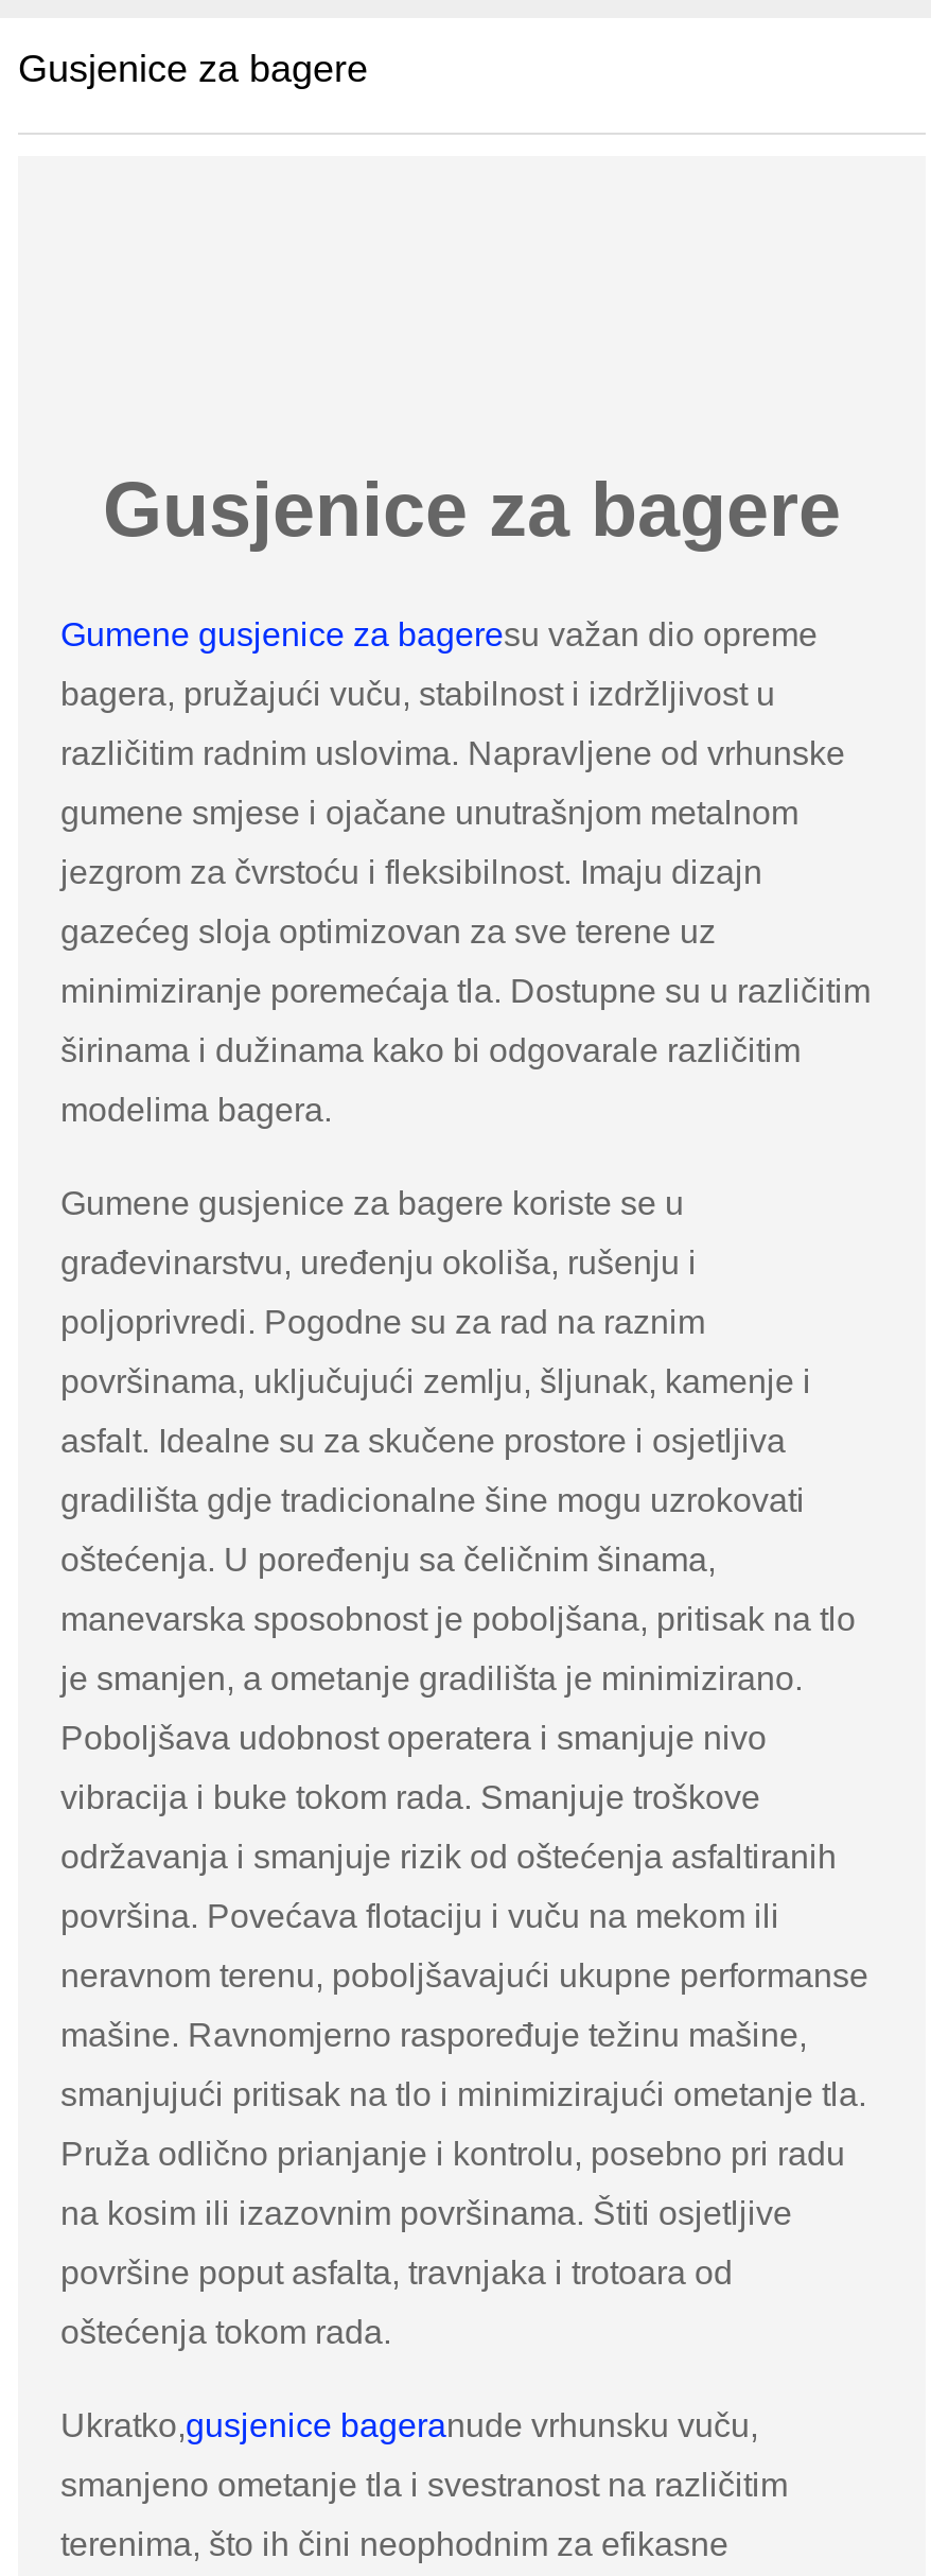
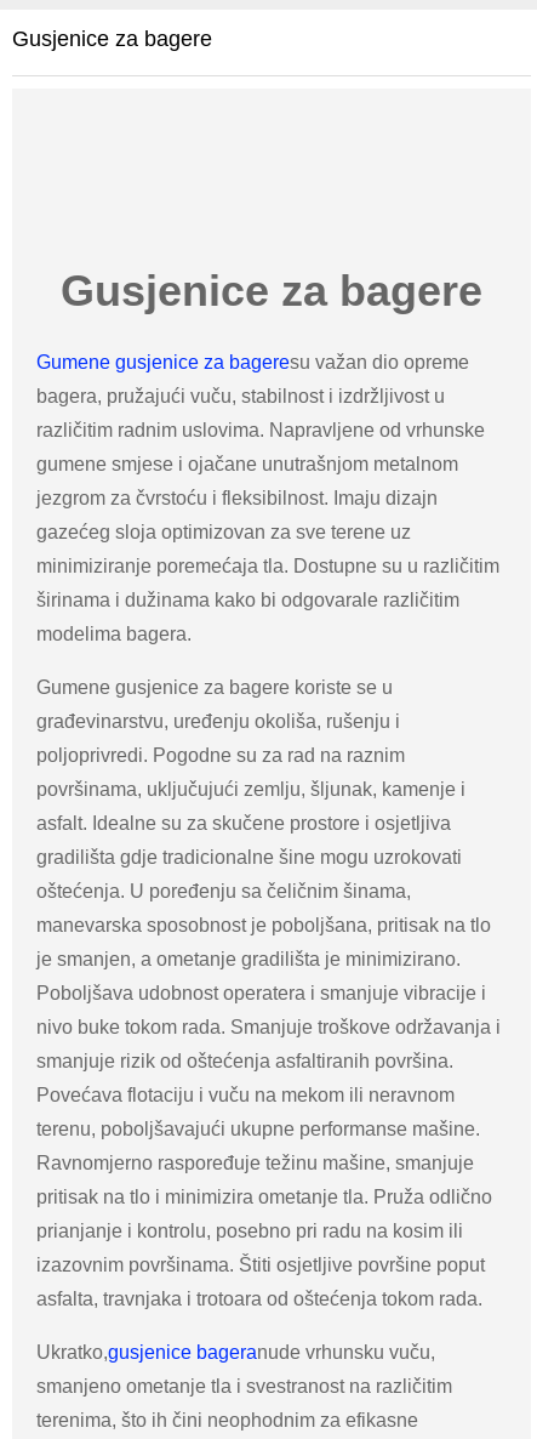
[60,1719,868,2350] Poboljšava udobnost operatera i smanjuje nivo | vibracija i buke tokom rada. Smanjuje troškove | održavanja i smanjuje rizik od oštećenja asfaltiranih | površina. Povećava flotaciju i vuču na mekom ili | neravnom terenu, poboljšavajući ukupne performanse | mašine. Ravnomjerno raspoređuje težinu mašine, | smanjujući pritisak na tlo i minimizirajući ometanje tla. | Pruža odlično prianjanje i kontrolu, posebno pri radu | na kosim ili izazovnim površinama. Štiti osjetljive | površine poput asfalta, travnjaka i trotoara od | oštećenja tokom rada. -> [36,983,501,1309] Poboljšava udobnost operatera i smanjuje vibracije i | nivo buke tokom rada. Smanjuje troškove održavanja i | smanjuje rizik od oštećenja asfaltiranih površina. | Povećava flotaciju i vuču na mekom ili neravnom | terenu, poboljšavajući ukupne performanse mašine. | Ravnomjerno raspoređuje težinu mašine, smanjuje | pritisak na tlo i minimizira ometanje tla. Pruža odlično | prianjanje i kontrolu, posebno pri radu na kosim ili | izazovnim površinama. Štiti osjetljive površine poput | asfalta, travnjaka i trotoara od oštećenja tokom rada.

